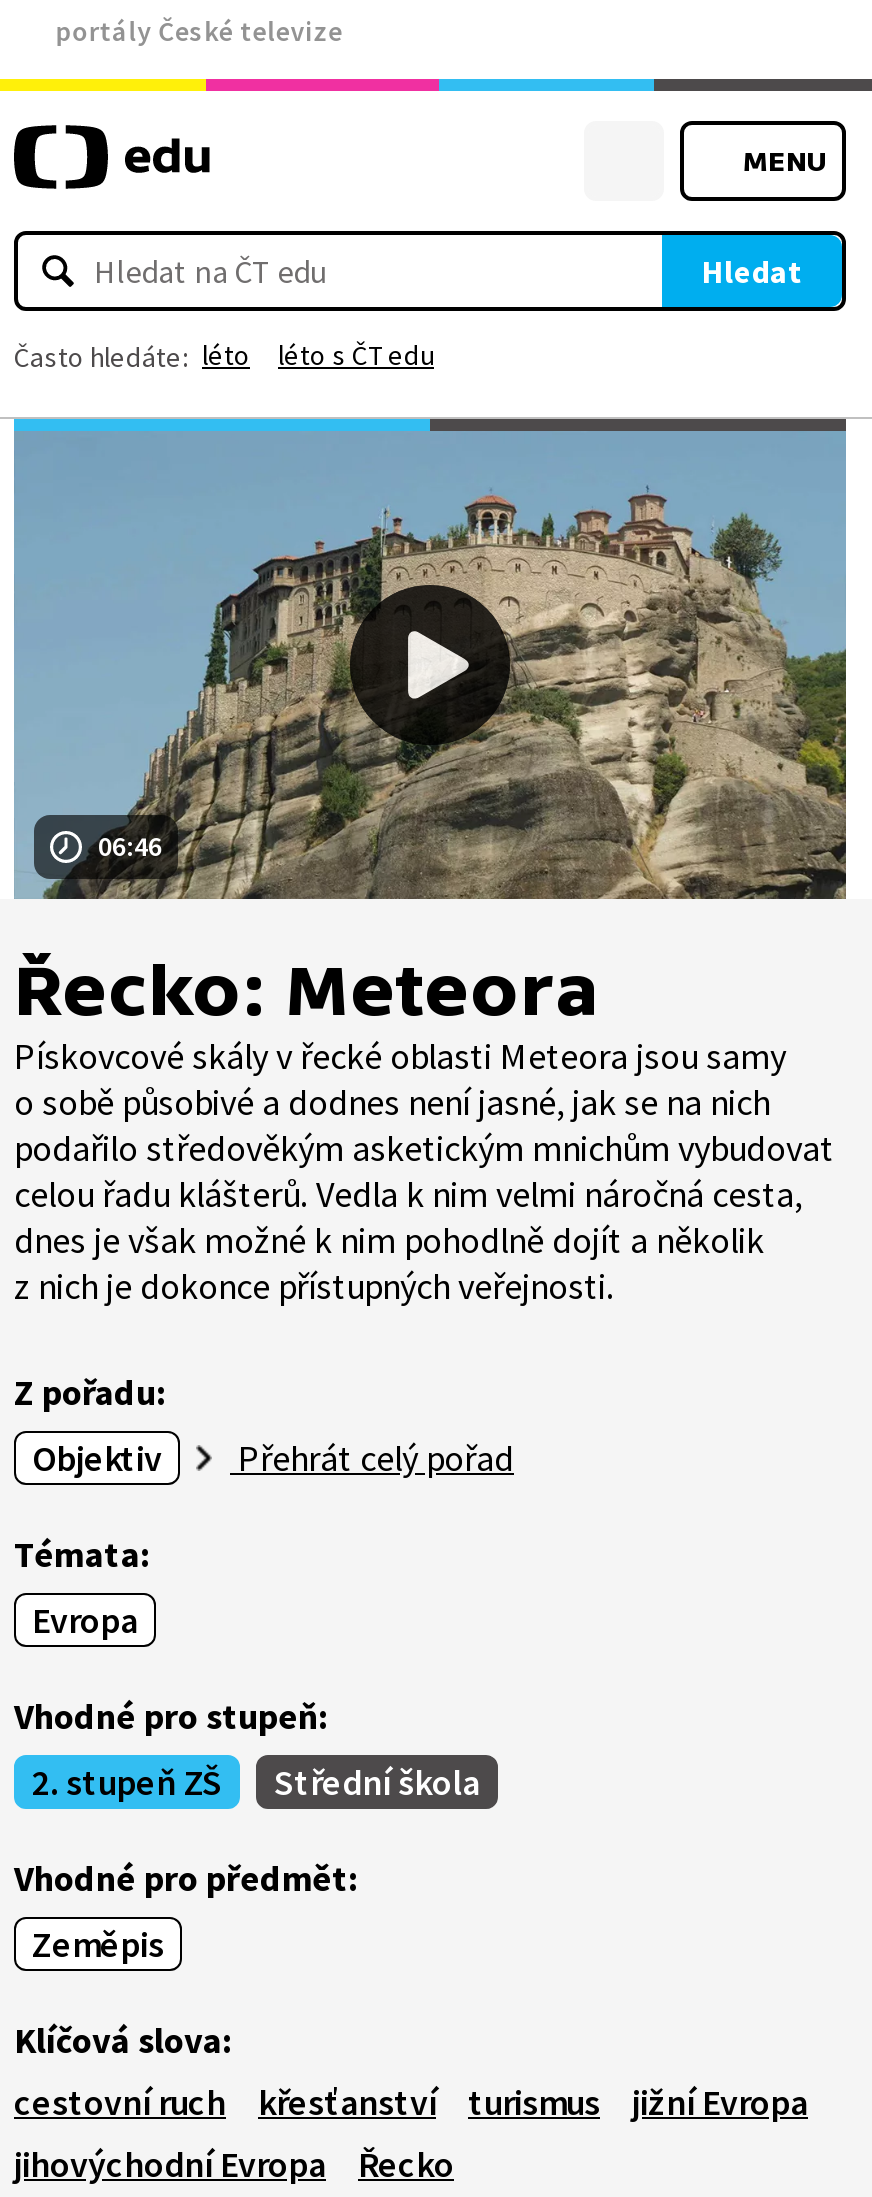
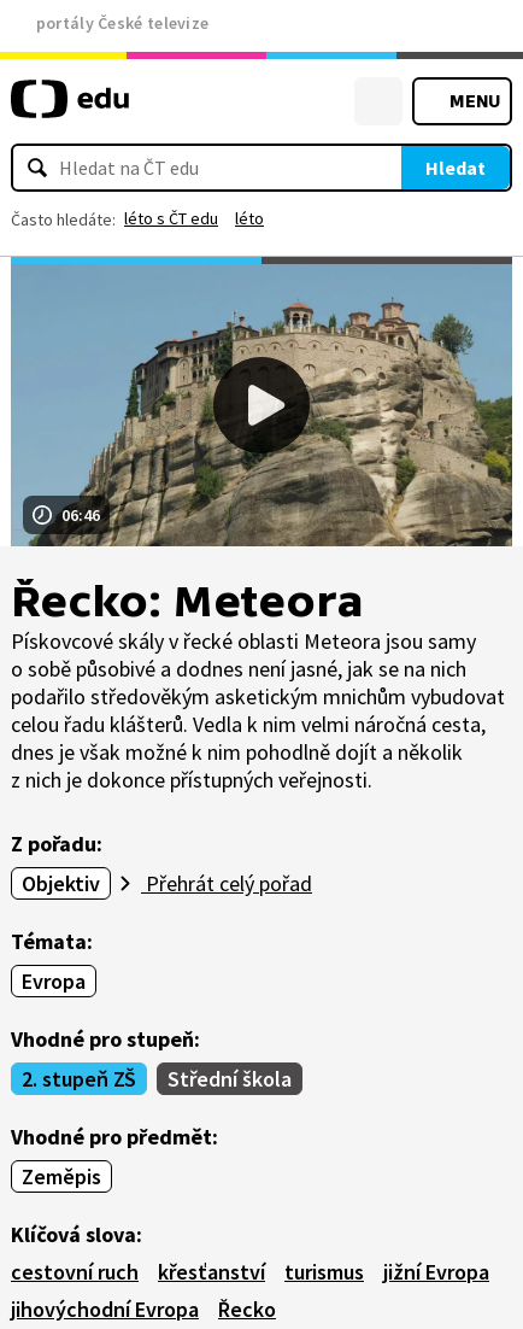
[14,337,434,375] Často hledáte: léto | léto s ČT edu -> [11,207,264,230] Často hledáte: léto s ČT edu | léto

